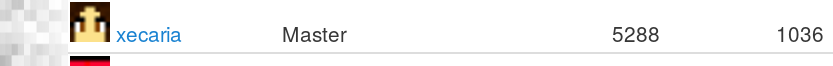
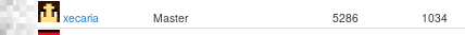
[612,19,660,49] 5288 -> [332,10,359,26] 5286
[776,19,824,49] 1036 -> [422,10,448,26] 1034

